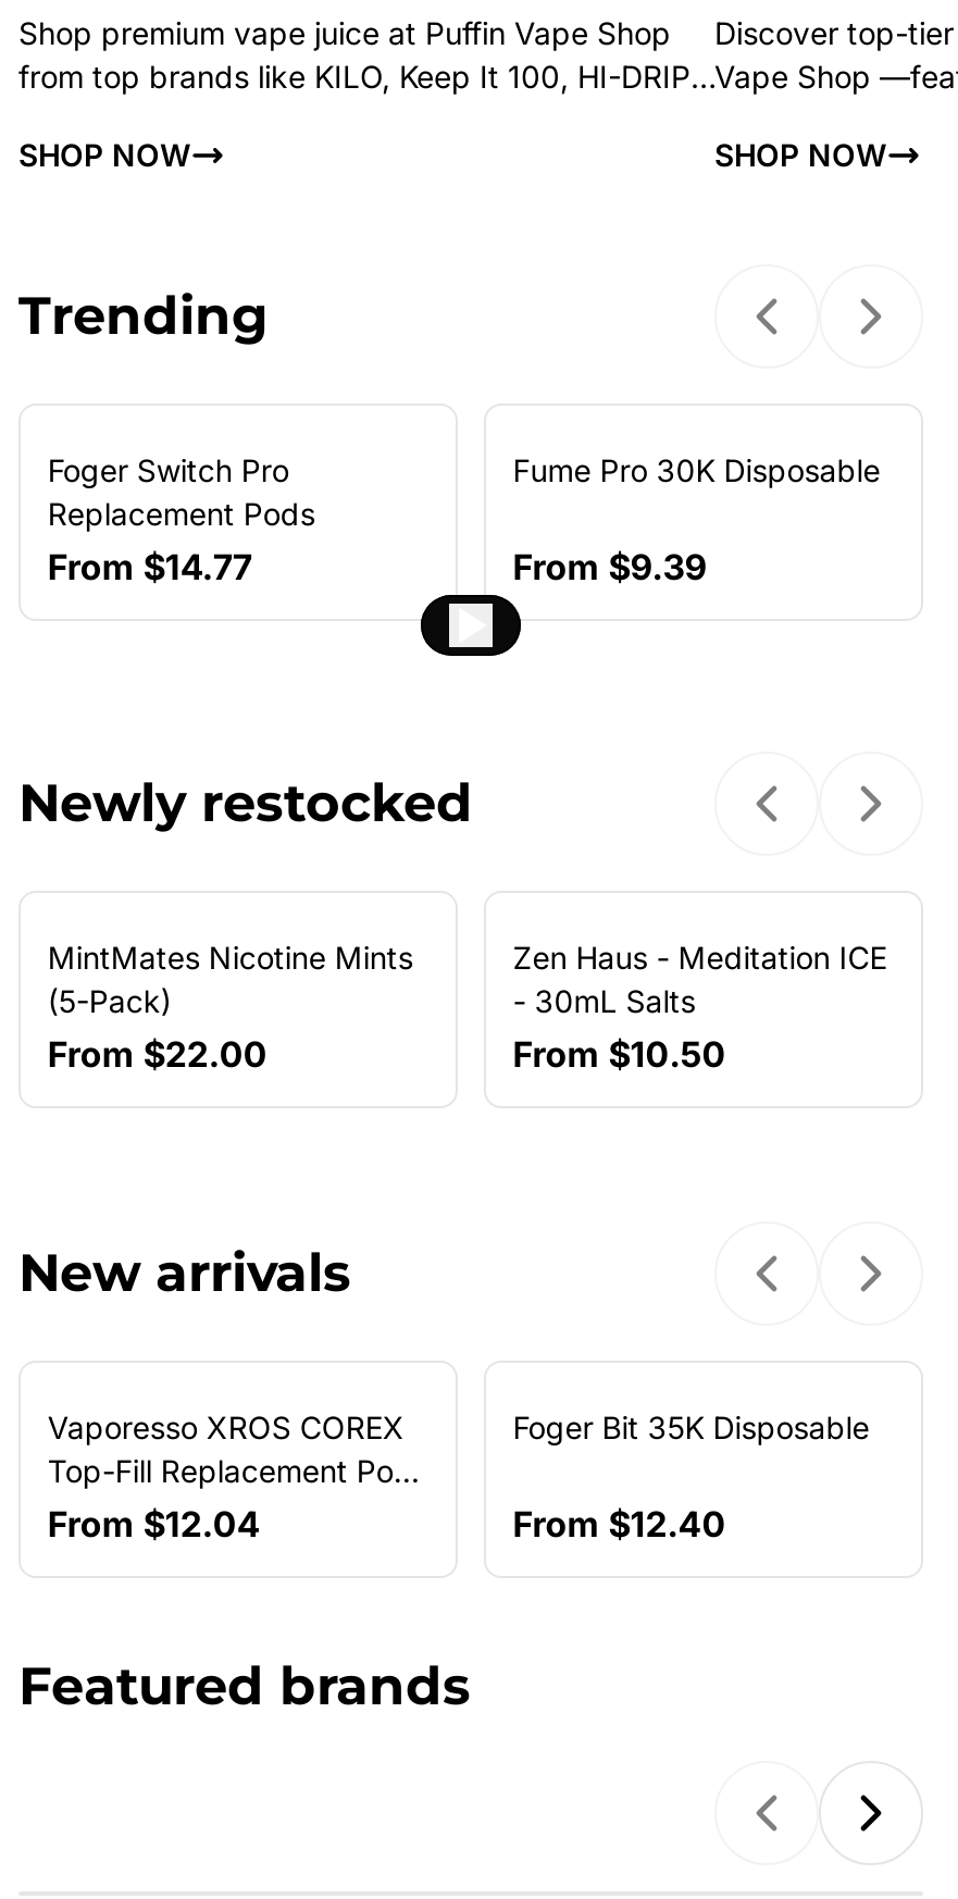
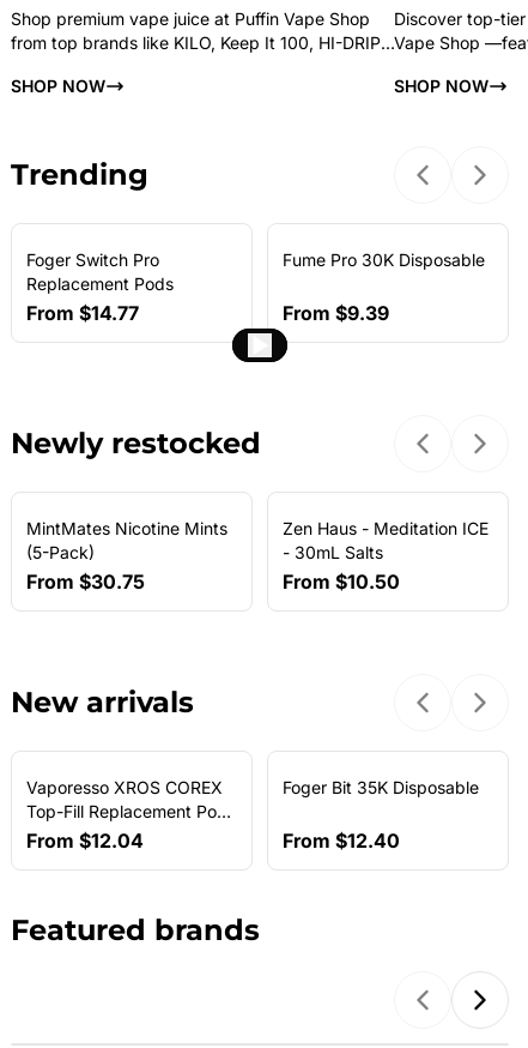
[48,1032,267,1076] From $22.00 -> [27,570,145,594] From $30.75

